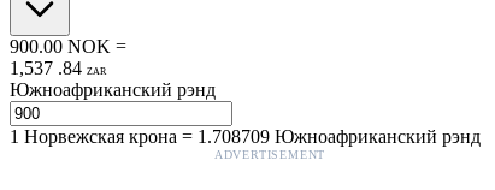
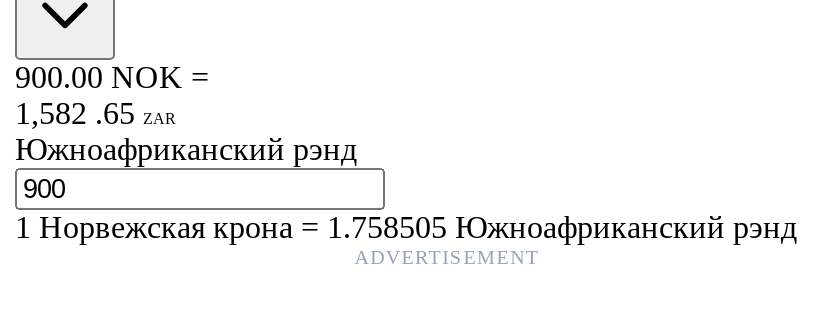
[10,57,106,78] 1,537 . 84 ZAR -> [15,96,175,130] 1,582 . 65 ZAR
[10,126,481,146] 1Норвежская крона=1.708709 Южноафриканский рэнд -> [15,210,797,244] 1Норвежская крона=1.758505 Южноафриканский рэнд

